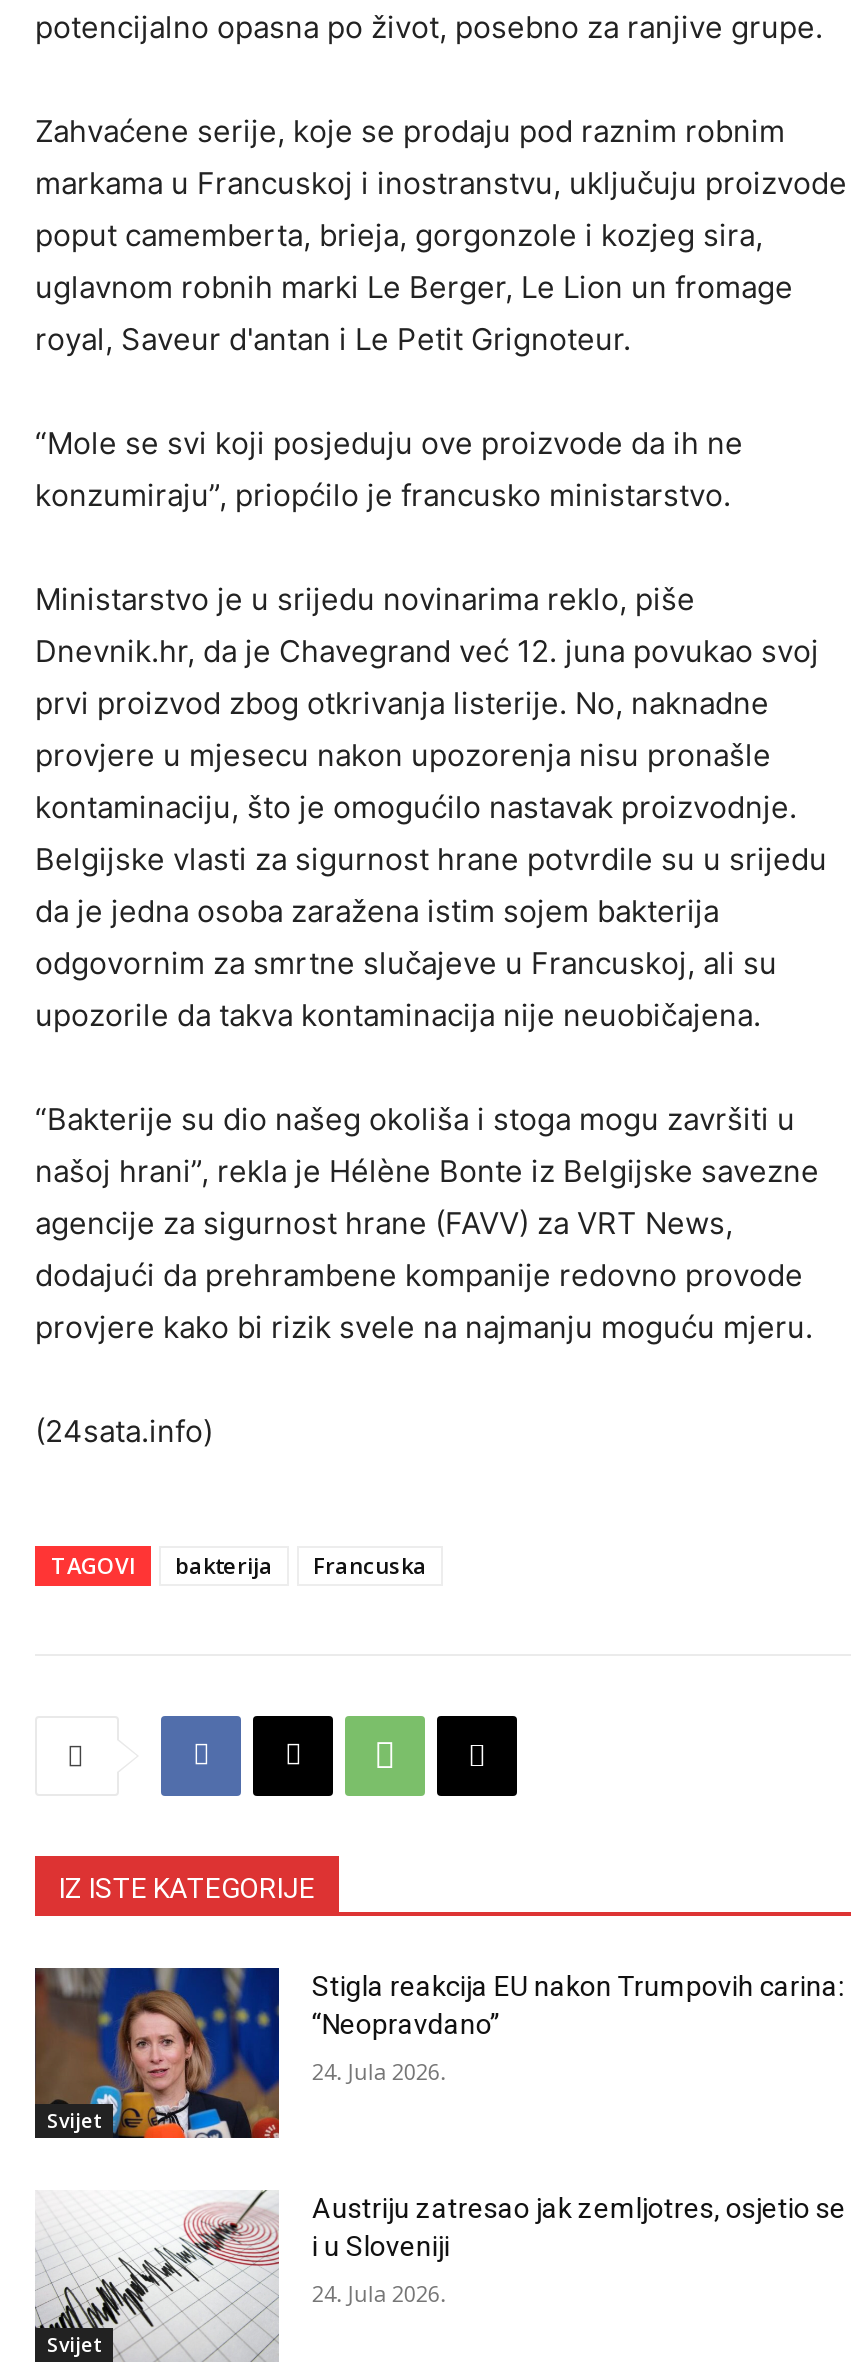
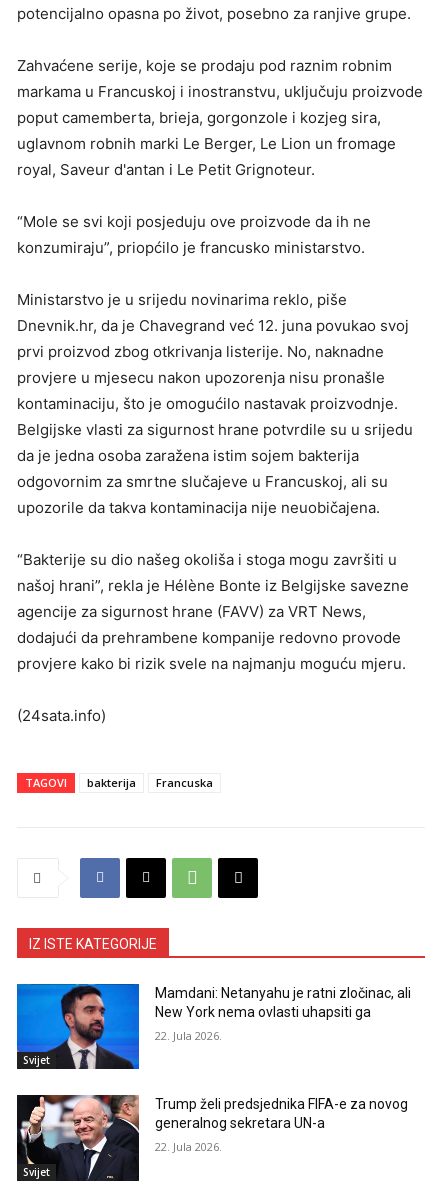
[33,1966,844,2140] [image] | Stigla reakcija EU nakon Trumpovih carina: | “Neopravdano” -> [16,983,411,1070] [image] | Mamdani: Netanyahu je ratni zločinac, ali | New York nema ovlasti uhapsiti ga
[312,2055,446,2085] 24. Jula 2026. -> [155,1028,222,1043] 22. Jula 2026.
[35,2190,846,2362] [image] | Austriju zatresao jak zemljotres, osjetio se | i u Sloveniji -> [16,1094,408,1182] [image] | Trump želi predsjednika FIFA-e za novog | generalnog sekretara UN-a
[312,2279,446,2309] 24. Jula 2026. -> [155,1139,222,1154] 22. Jula 2026.

